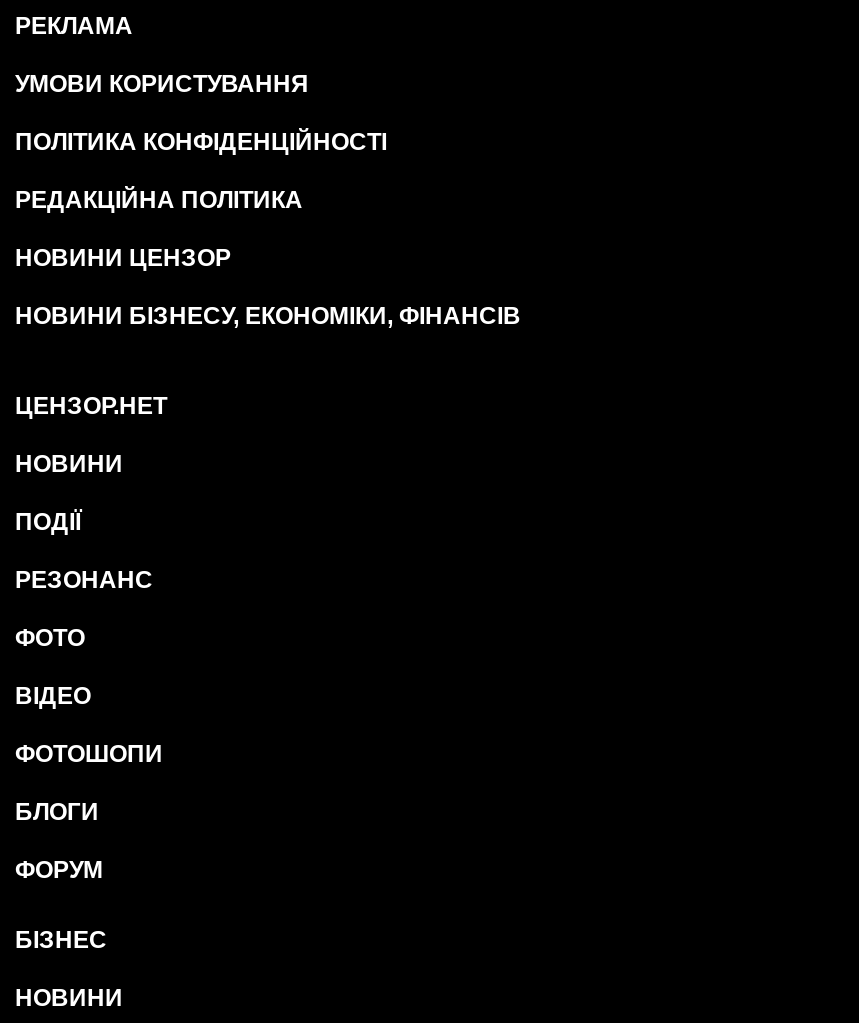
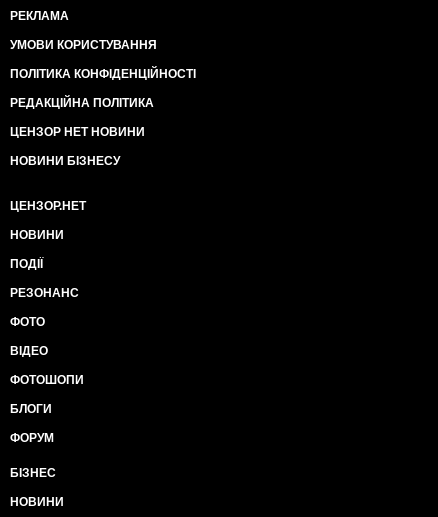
[15,244,231,272] НОВИНИ ЦЕНЗОР -> [10,125,145,139] ЦЕНЗОР НЕТ НОВИНИ
[15,302,521,330] НОВИНИ БІЗНЕСУ, ЕКОНОМІКИ, ФІНАНСІВ -> [10,154,120,168] НОВИНИ БІЗНЕСУ

